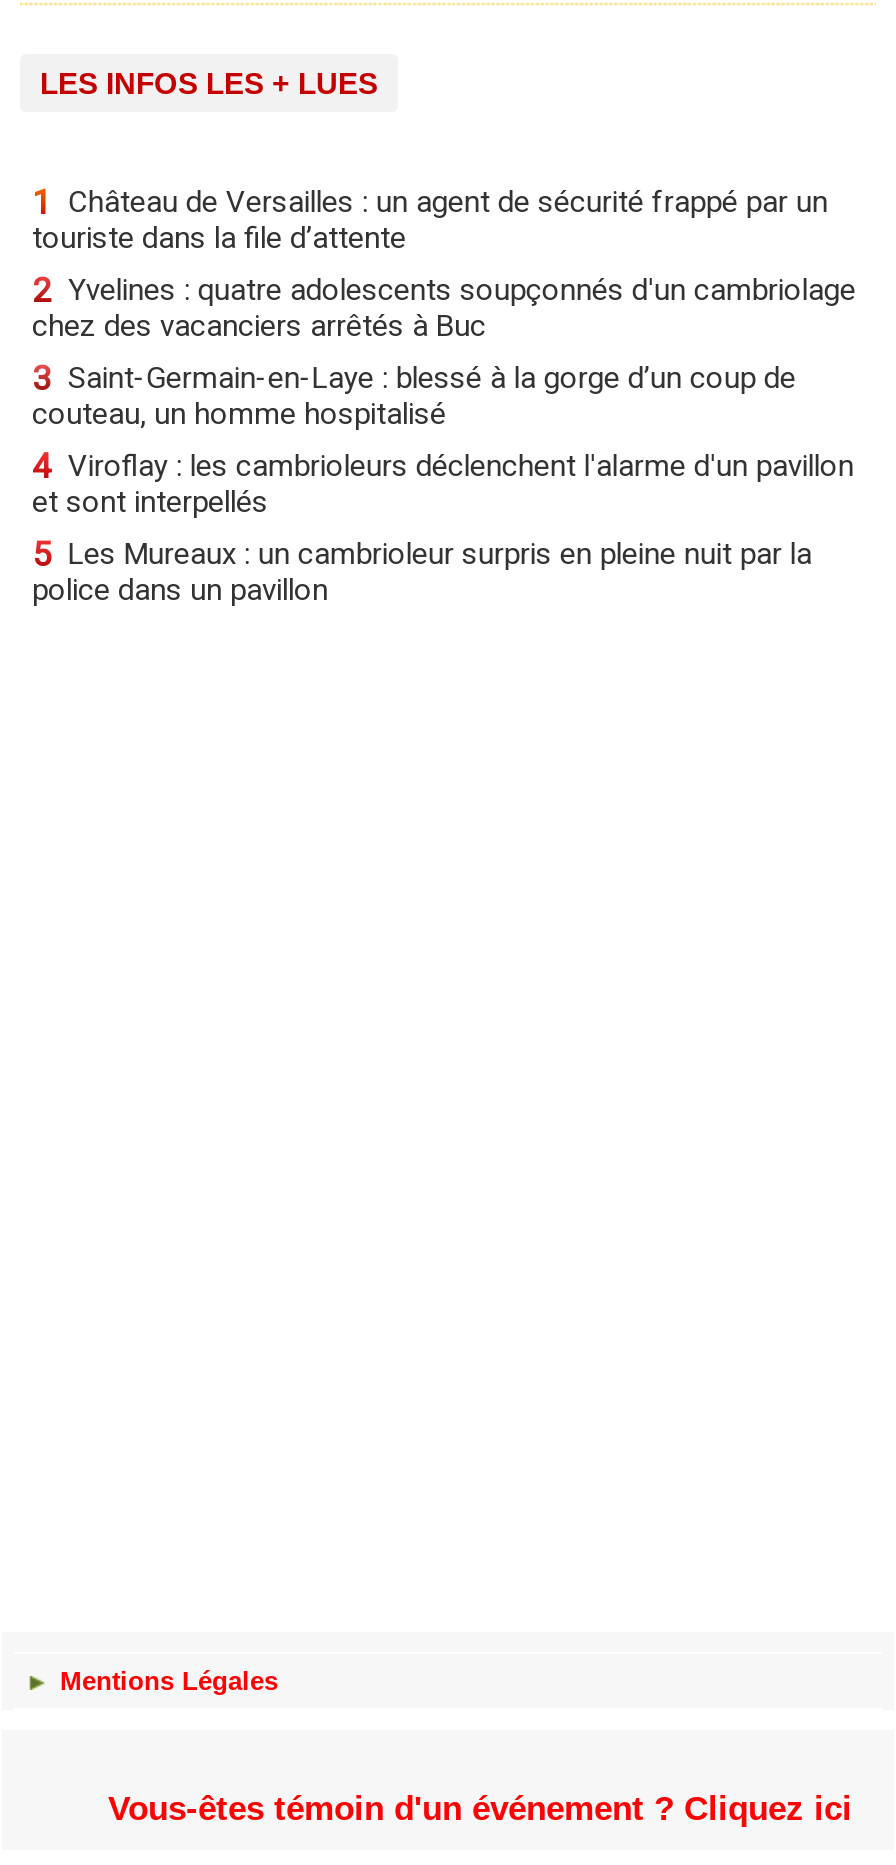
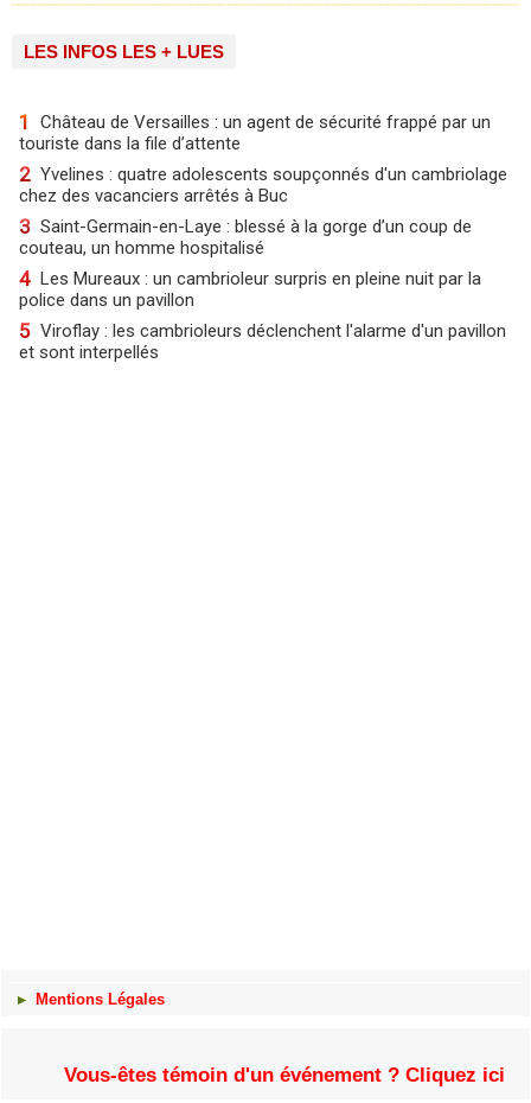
[32,446,854,574] 4 Viroflay : les cambrioleurs déclenchent l'alarme d'un pavillon | 5 Les Mureaux : un cambrioleur surpris en pleine nuit par la -> [19,267,481,291] 4 Les Mureaux : un cambrioleur surpris en pleine nuit par la
moved [32,484,268,520] -> [19,342,159,363]: et sont interpellés
moved [32,572,328,608] -> [19,289,194,311]: police dans un pavillon
none -> [19,319,506,343] 5 Viroflay : les cambrioleurs déclenchent l'alarme d'un pavillon

